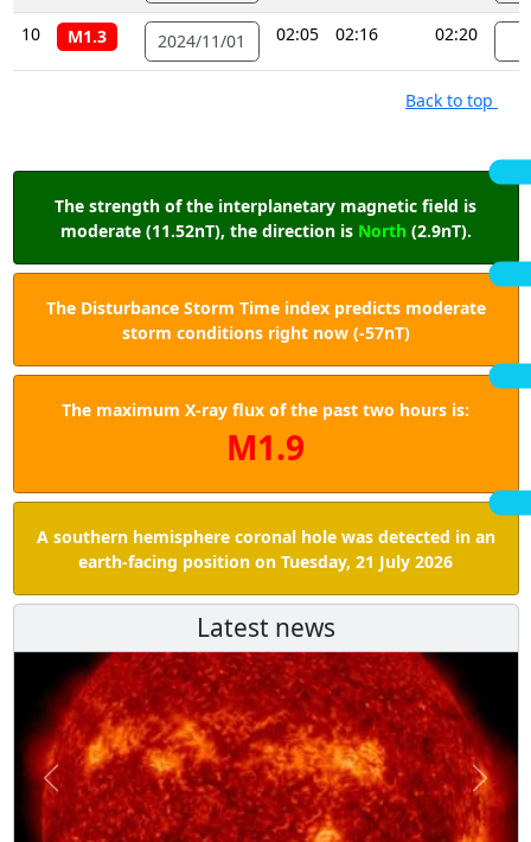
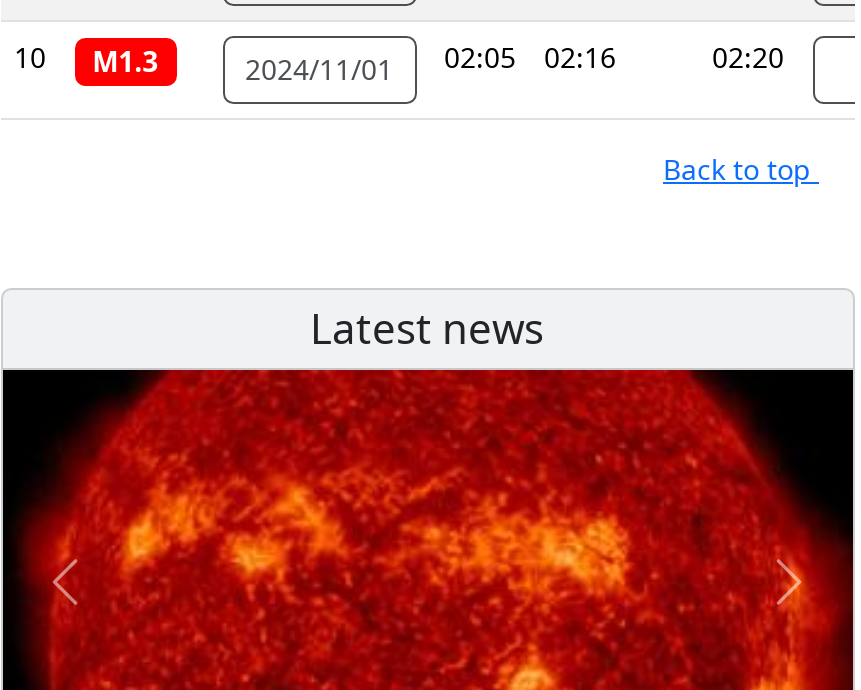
[12,158,527,597] [image] | The strength of the interplanetary magnetic field is | moderate (11.52nT), the direction is North (2.9nT). | The Disturbance Storm Time index predicts moderate | storm conditions right now (-57nT) | The maximum X-ray flux of the past two hours is: | M1.9 | A southern hemisphere coronal hole was detected in an | earth-facing position on Tuesday, 21 July 2026 -> none

